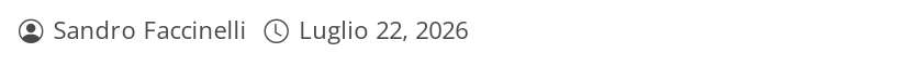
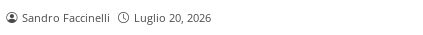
[53,14,468,46] Sandro Faccinelli Luglio 22, 2026 -> [22,10,211,25] Sandro Faccinelli Luglio 20, 2026

